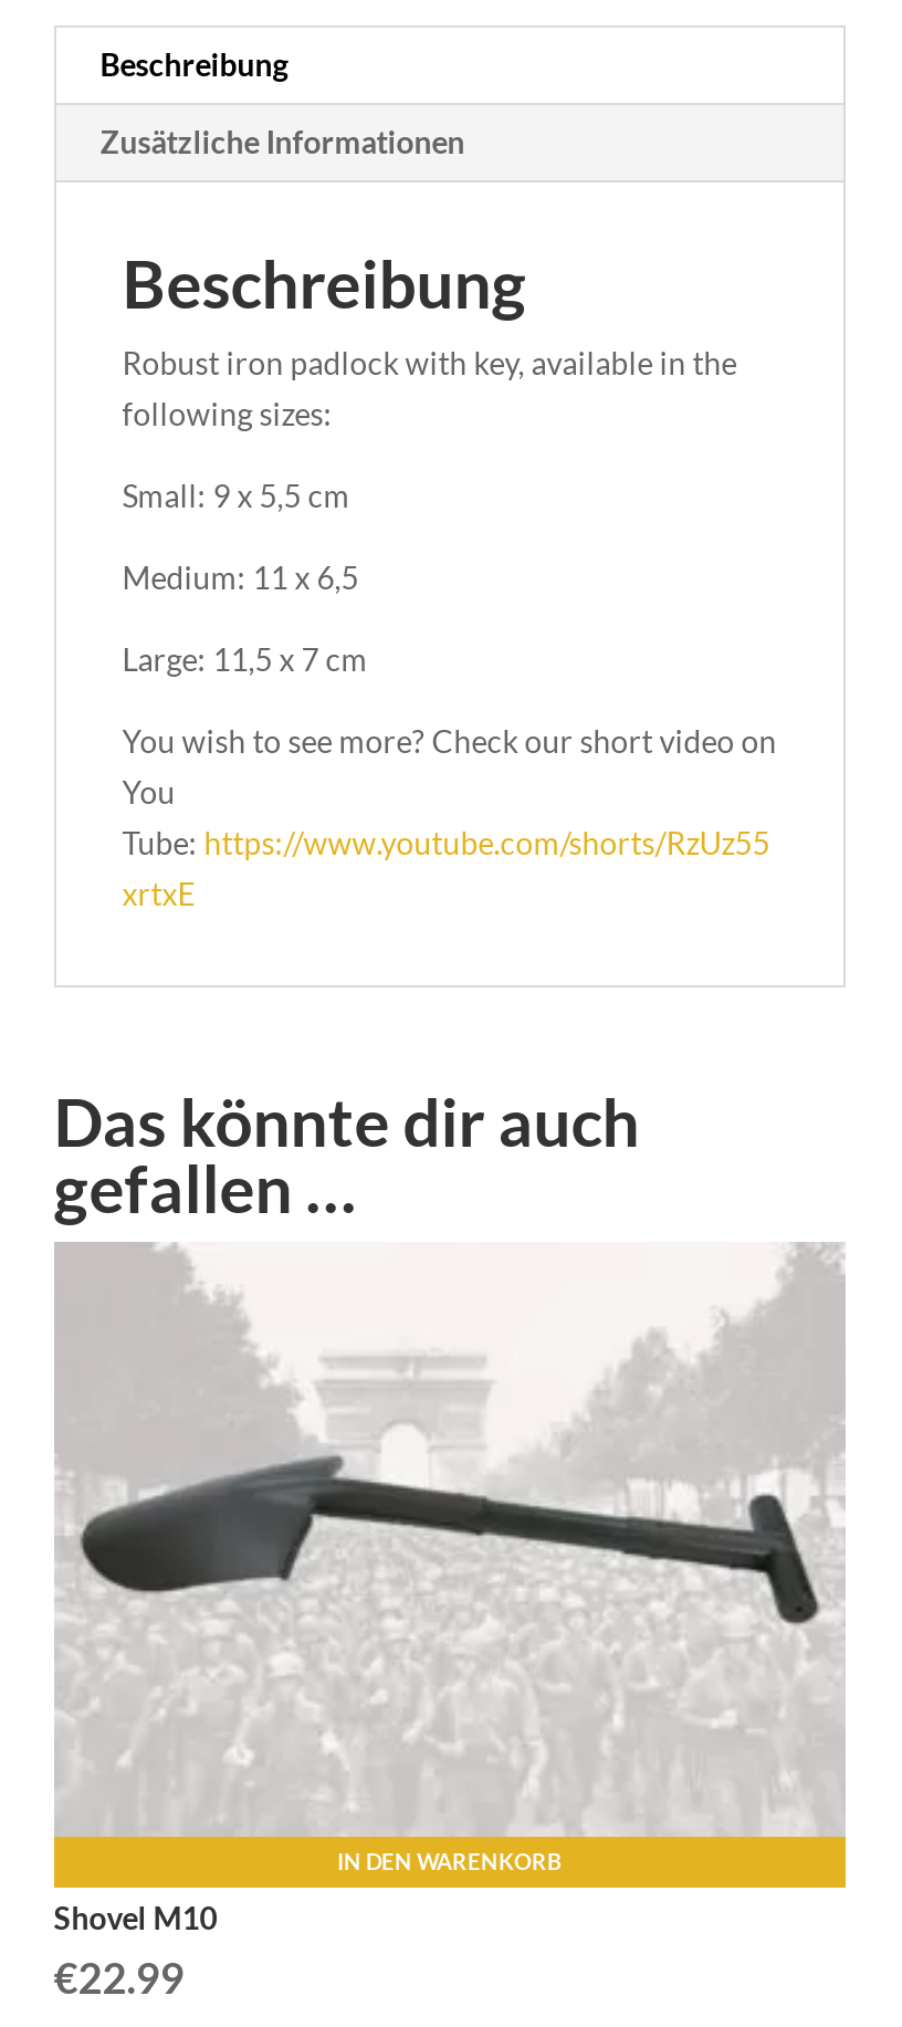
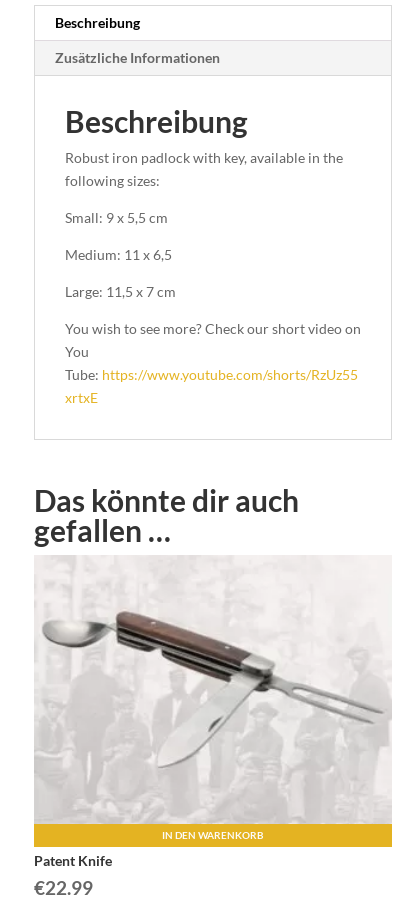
[54,1242,846,1935] [image] | Shovel M10 -> [34,556,391,869] [image] | Patent Knife

